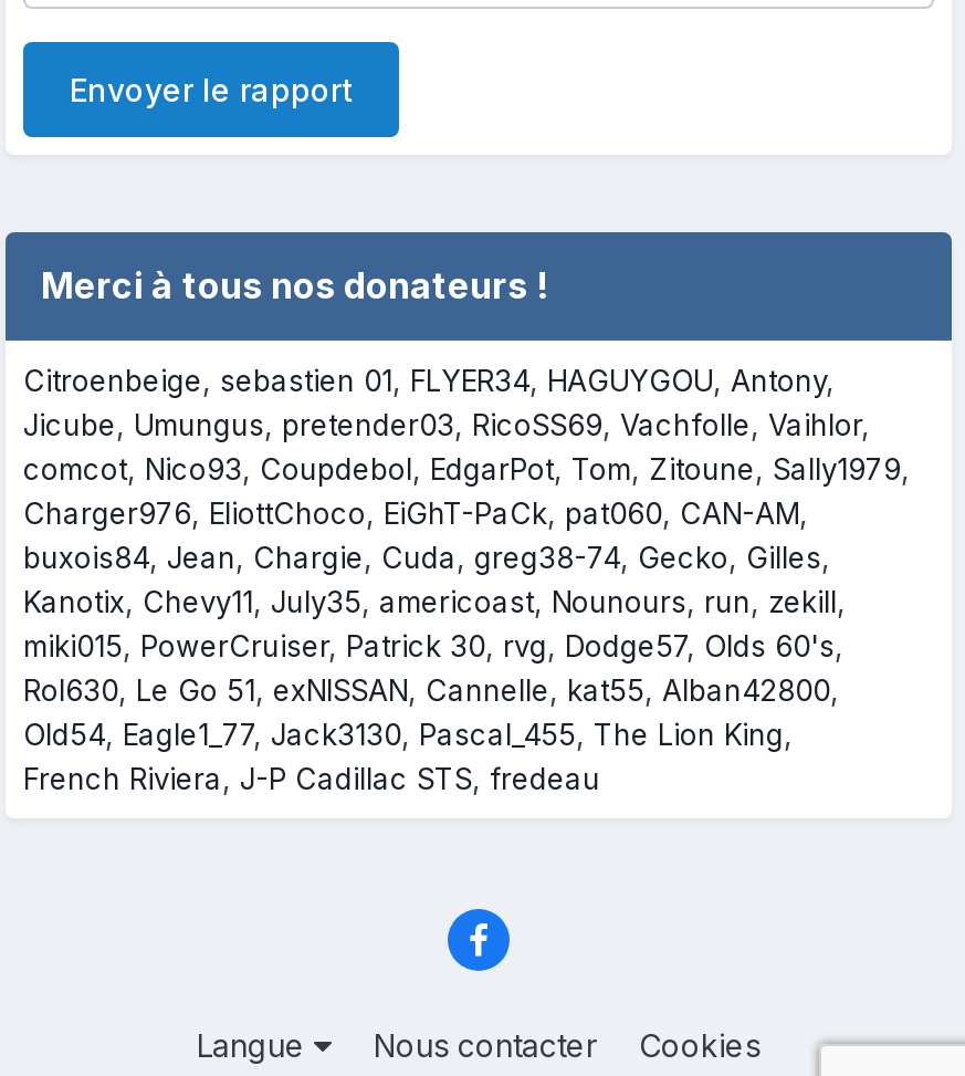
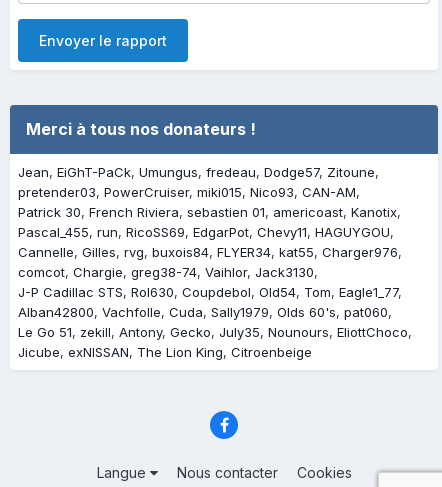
[23,363,901,795] Citroenbeige sebastien 01 FLYER34 HAGUYGOU Antony | Jicube Umungus pretender03 RicoSS69 Vachfolle Vaihlor | comcot Nico93 Coupdebol EdgarPot Tom Zitoune Sally1979 | Charger976 EliottChoco EiGhT-PaCk pat060 CAN-AM | buxois84 Jean Chargie Cuda greg38-74 Gecko Gilles | Kanotix Chevy11 July35 americoast Nounours run zekill | miki015 PowerCruiser Patrick 30 rvg Dodge57 Olds 60's | Rol630 Le Go 51 exNISSAN Cannelle kat55 Alban42800 | Old54 Eagle1_77 Jack3130 Pascal_455 The Lion King | French Riviera J-P Cadillac STS fredeau -> [18,164,408,359] Jean EiGhT-PaCk Umungus fredeau Dodge57 Zitoune | pretender03 PowerCruiser miki015 Nico93 CAN-AM | Patrick 30 French Riviera sebastien 01 americoast Kanotix | Pascal_455 run RicoSS69 EdgarPot Chevy11 HAGUYGOU | Cannelle Gilles rvg buxois84 FLYER34 kat55 Charger976 | comcot Chargie greg38-74 Vaihlor Jack3130 | J-P Cadillac STS Rol630 Coupdebol Old54 Tom Eagle1_77 | Alban42800 Vachfolle Cuda Sally1979 Olds 60's pat060 | Le Go 51 zekill Antony Gecko July35 Nounours EliottChoco | Jicube exNISSAN The Lion King Citroenbeige

